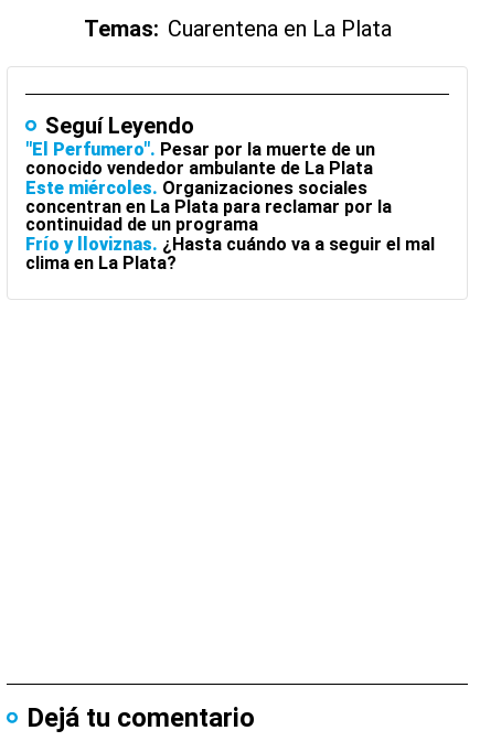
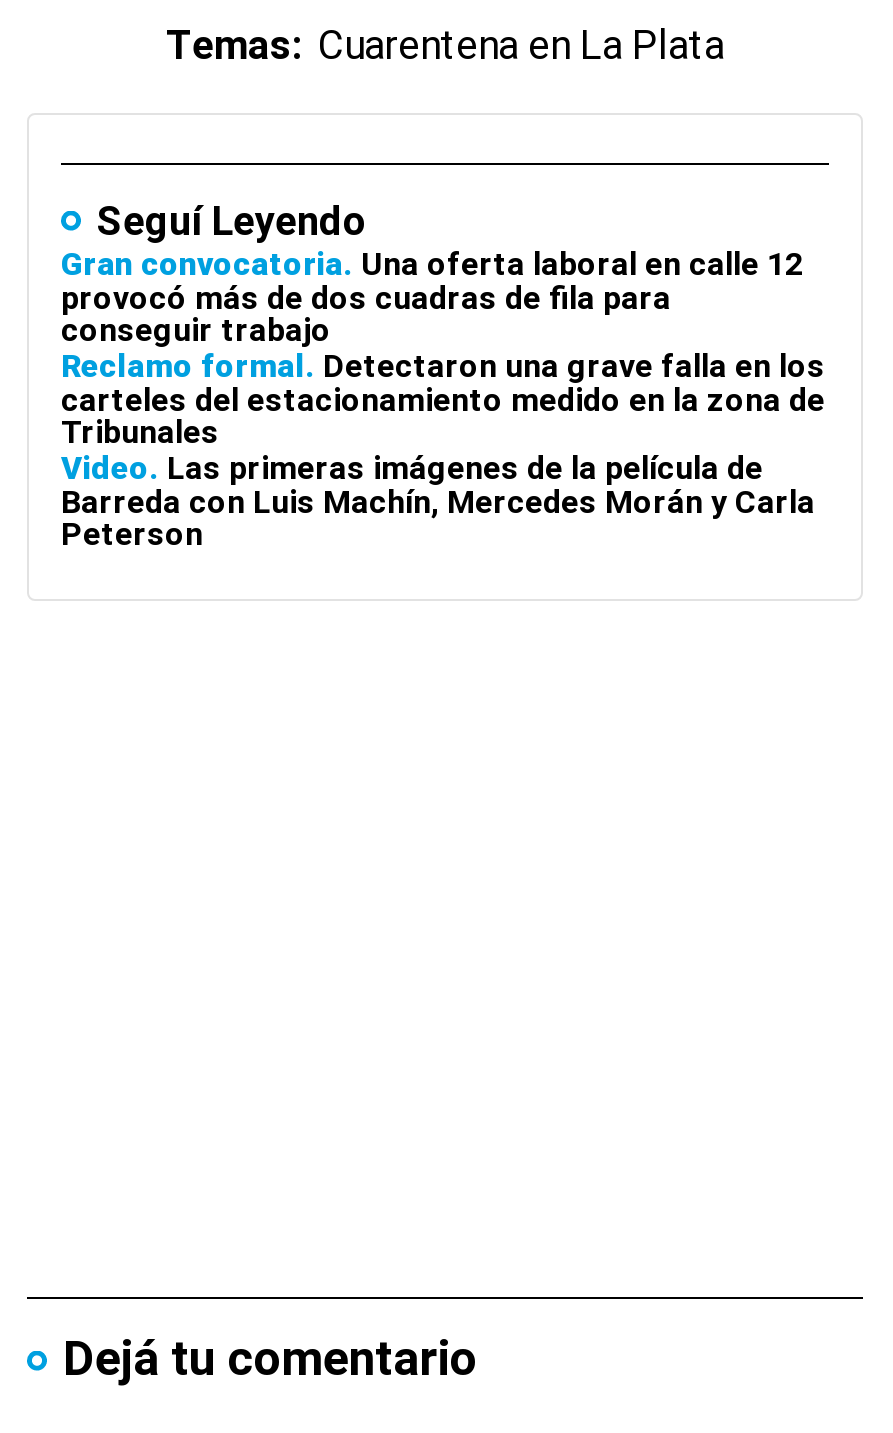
[25,138,435,273] "El Perfumero" Pesar por la muerte de un | conocido vendedor ambulante de La Plata | Este miércoles Organizaciones sociales | concentran en La Plata para reclamar por la | continuidad de un programa | Frío y lloviznas ¿Hasta cuándo va a seguir el mal | clima en La Plata? -> [61,245,825,553] Gran convocatoria Una oferta laboral en calle 12 | provocó más de dos cuadras de fila para | conseguir trabajo | Reclamo formal Detectaron una grave falla en los | carteles del estacionamiento medido en la zona de | Tribunales | Video Las primeras imágenes de la película de | Barreda con Luis Machín, Mercedes Morán y Carla | Peterson

